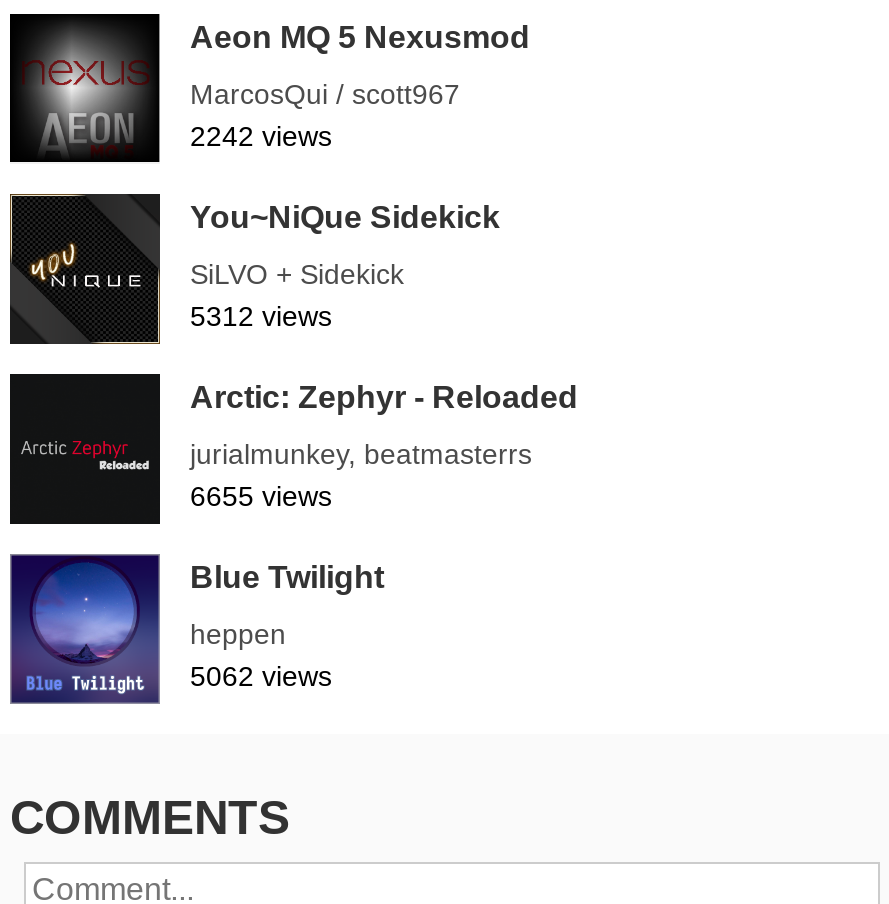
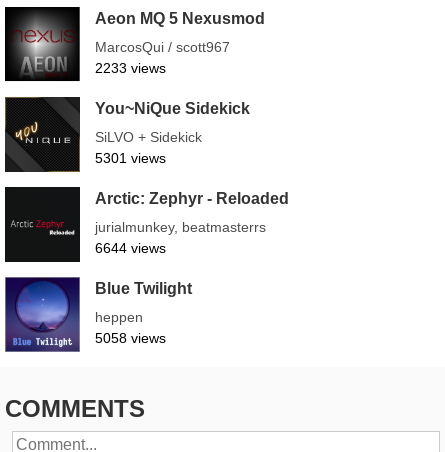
[190,120,332,152] 2242 views -> [95,60,166,76] 2233 views
[190,300,332,332] 5312 views -> [95,150,166,166] 5301 views
[190,480,332,512] 6655 views -> [95,240,166,256] 6644 views
[190,660,332,692] 5062 views -> [95,330,166,346] 5058 views

